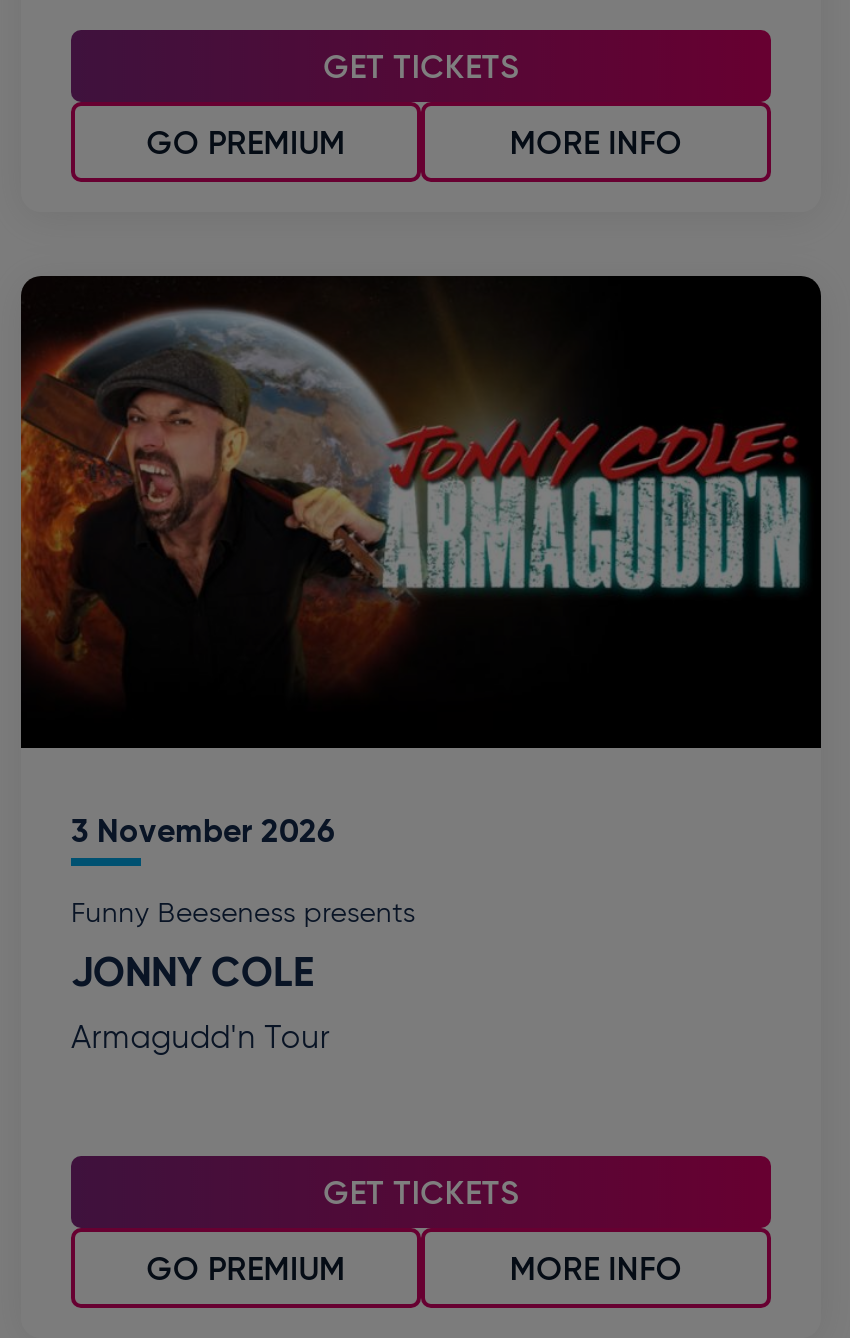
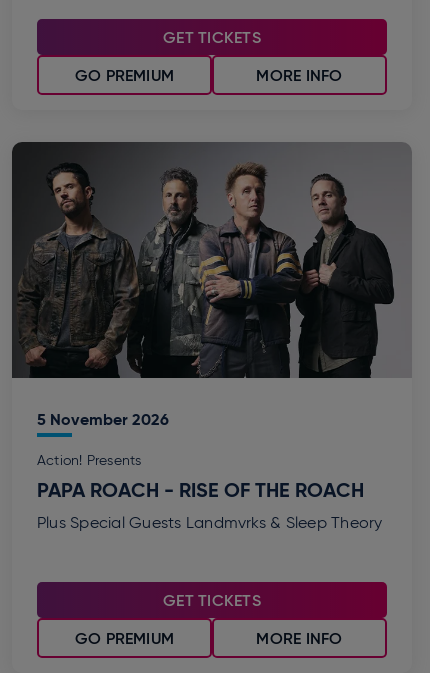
[19,274,823,852] [image] | 3 November 2026 -> [11,141,412,430] [image] | 5 November 2026
[71,896,415,1056] Funny Beeseness presents | JONNY COLE | Armagudd'n Tour -> [37,452,383,532] Action! Presents | PAPA ROACH - RISE OF THE ROACH | Plus Special Guests Landmvrks & Sleep Theory

